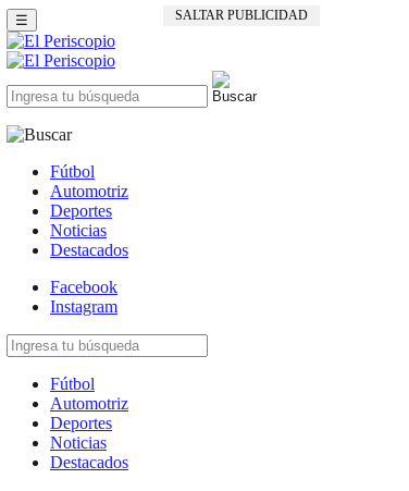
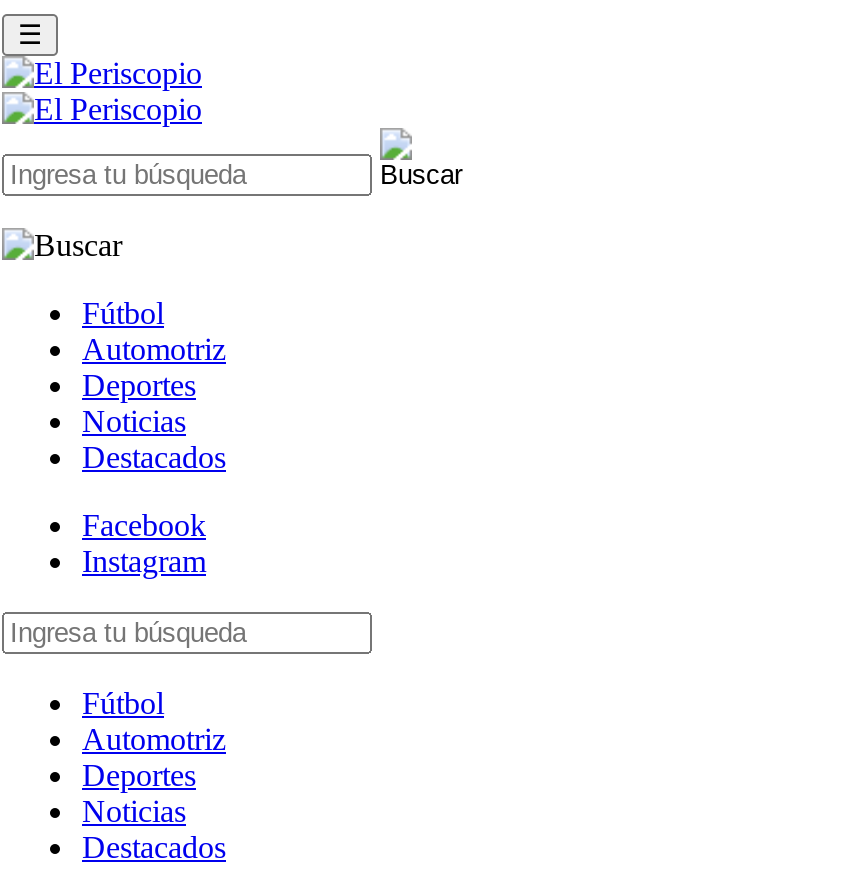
[175,8,308,23] SALTAR PUBLICIDAD -> none

